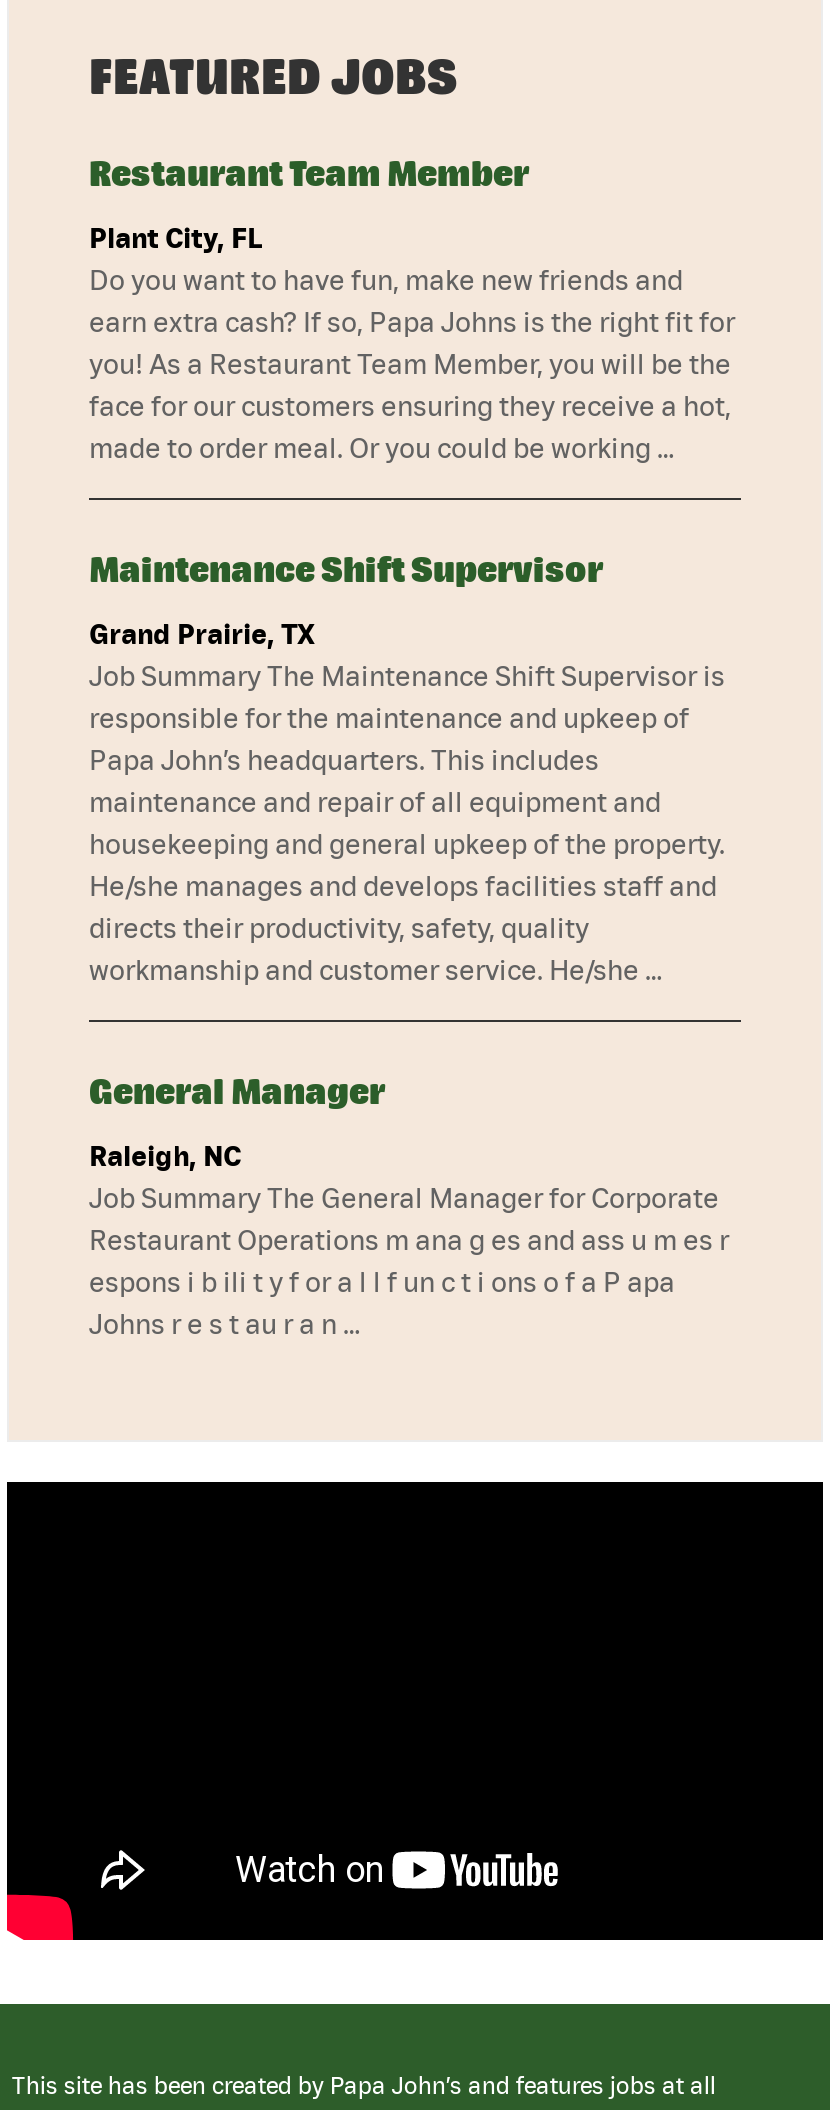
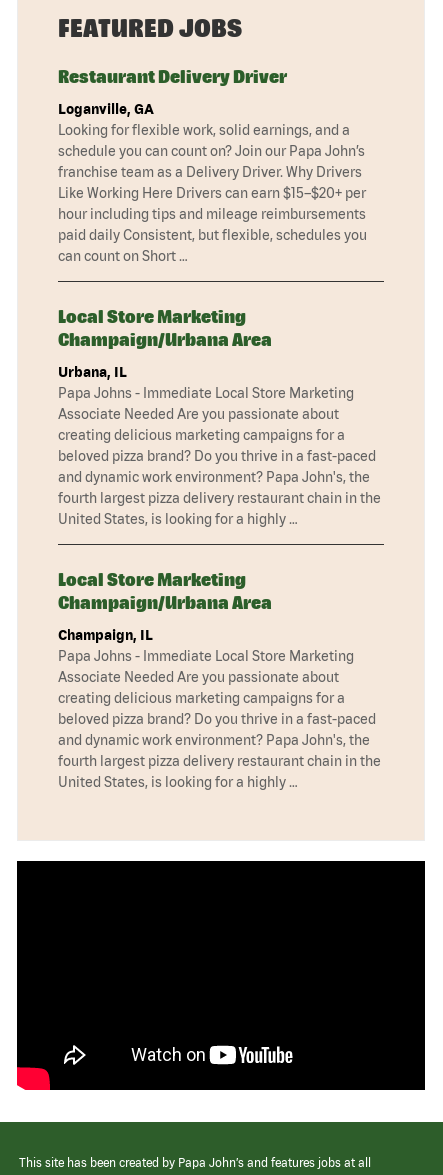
[89,151,529,193] Restaurant Team Member -> [58,66,287,87] Restaurant Delivery Driver
[89,221,735,463] Plant City, FL | Do you want to have fun, make new friends and | earn extra cash? If so, Papa Johns is the right fit for | you! As a Restaurant Team Member, you will be the | face for our customers ensuring they receive a hot, | made to order meal. Or you could be working … -> [58,101,367,264] Loganville, GA | Looking for flexible work, solid earnings, and a | schedule you can count on? Join our Papa John’s | franchise team as a Delivery Driver. Why Drivers | Like Working Here Drivers can earn $15–$20+ per | hour including tips and mileage reimbursements | paid daily Consistent, but flexible, schedules you | can count on Short …
[89,547,603,589] Maintenance Shift Supervisor -> [58,306,272,350] Local Store Marketing | Champaign/Urbana Area
[89,617,725,985] Grand Prairie, TX | Job Summary The Maintenance Shift Supervisor is | responsible for the maintenance and upkeep of | Papa John’s headquarters. This includes | maintenance and repair of all equipment and | housekeeping and general upkeep of the property. | He/she manages and develops facilities staff and | directs their productivity, safety, quality | workmanship and customer service. He/she … -> [58,364,381,527] Urbana, IL | Papa Johns - Immediate Local Store Marketing | Associate Needed Are you passionate about | creating delicious marketing campaigns for a | beloved pizza brand? Do you thrive in a fast-paced | and dynamic work environment? Papa John's, the | fourth largest pizza delivery restaurant chain in the | United States, is looking for a highly …
[89,1069,385,1111] General Manager -> [58,569,272,613] Local Store Marketing | Champaign/Urbana Area
[89,1139,729,1339] Raleigh, NC | Job Summary The General Manager for Corporate | Restaurant Operations m ana g es and ass u m es r | espons i b ili t y f or a l l f un c t i ons o f a P apa | Johns r e s t au r a n … -> [58,627,381,790] Champaign, IL | Papa Johns - Immediate Local Store Marketing | Associate Needed Are you passionate about | creating delicious marketing campaigns for a | beloved pizza brand? Do you thrive in a fast-paced | and dynamic work environment? Papa John's, the | fourth largest pizza delivery restaurant chain in the | United States, is looking for a highly …

